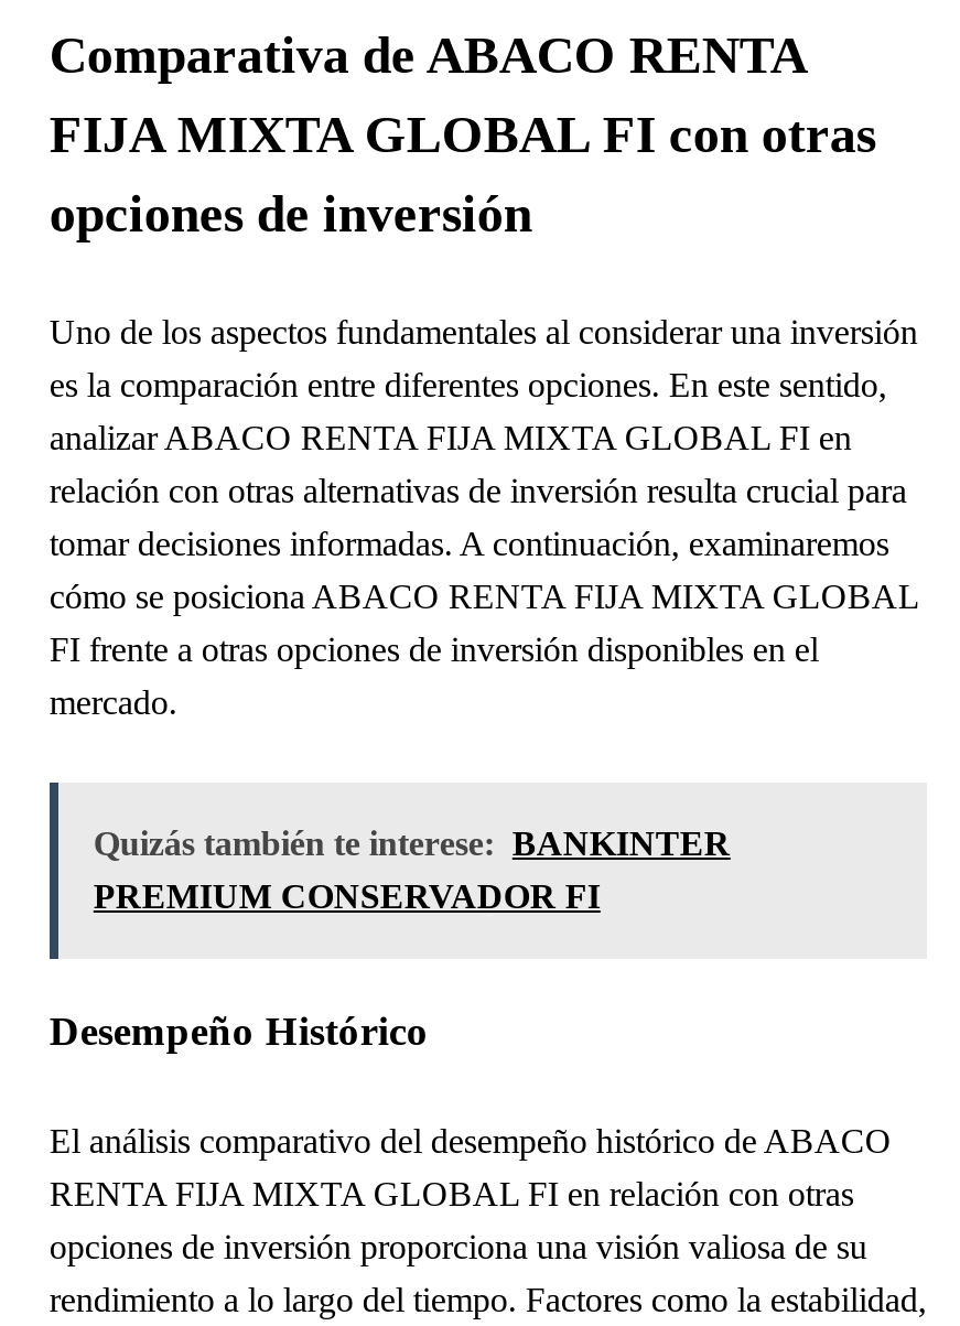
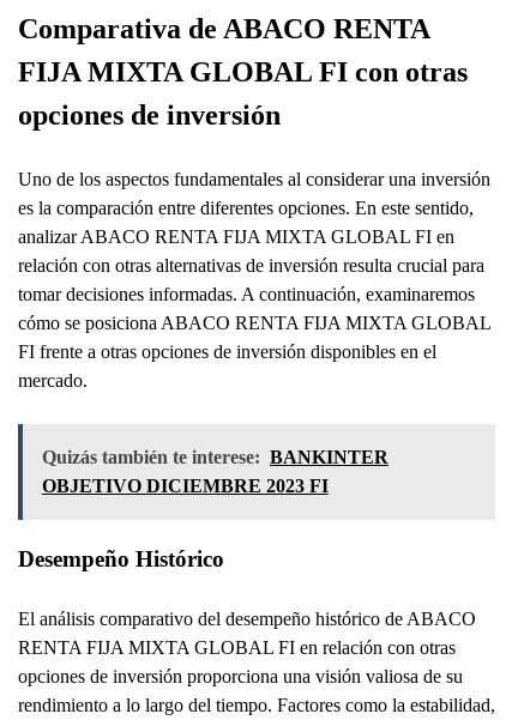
[93,877,600,915] PREMIUM CONSERVADOR FI -> [42,476,328,496] OBJETIVO DICIEMBRE 2023 FI

